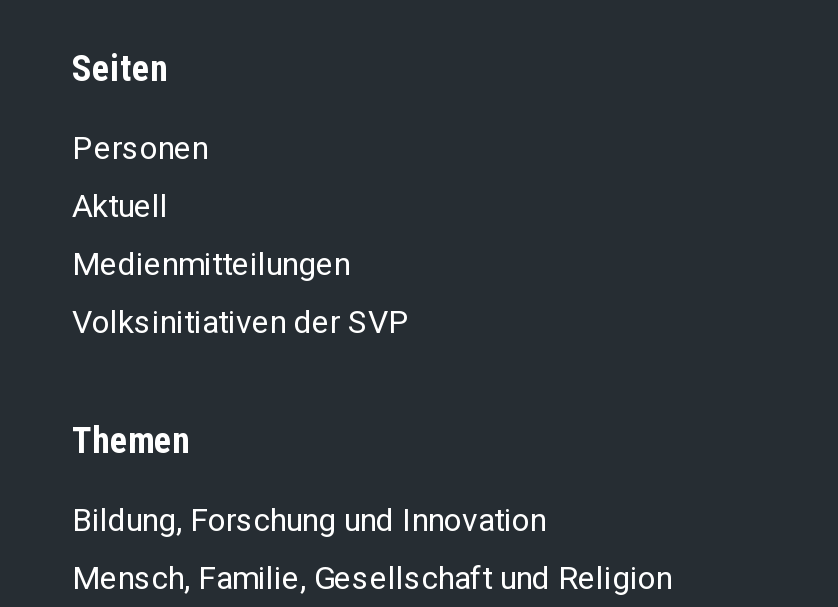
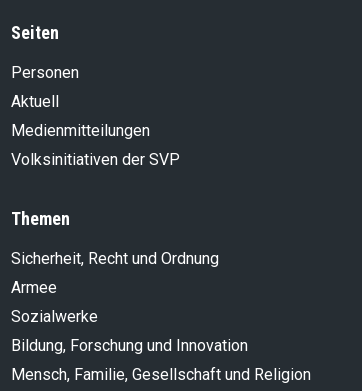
none -> [11,249,219,326] Sicherheit, Recht und Ordnung | Armee | Sozialwerke

